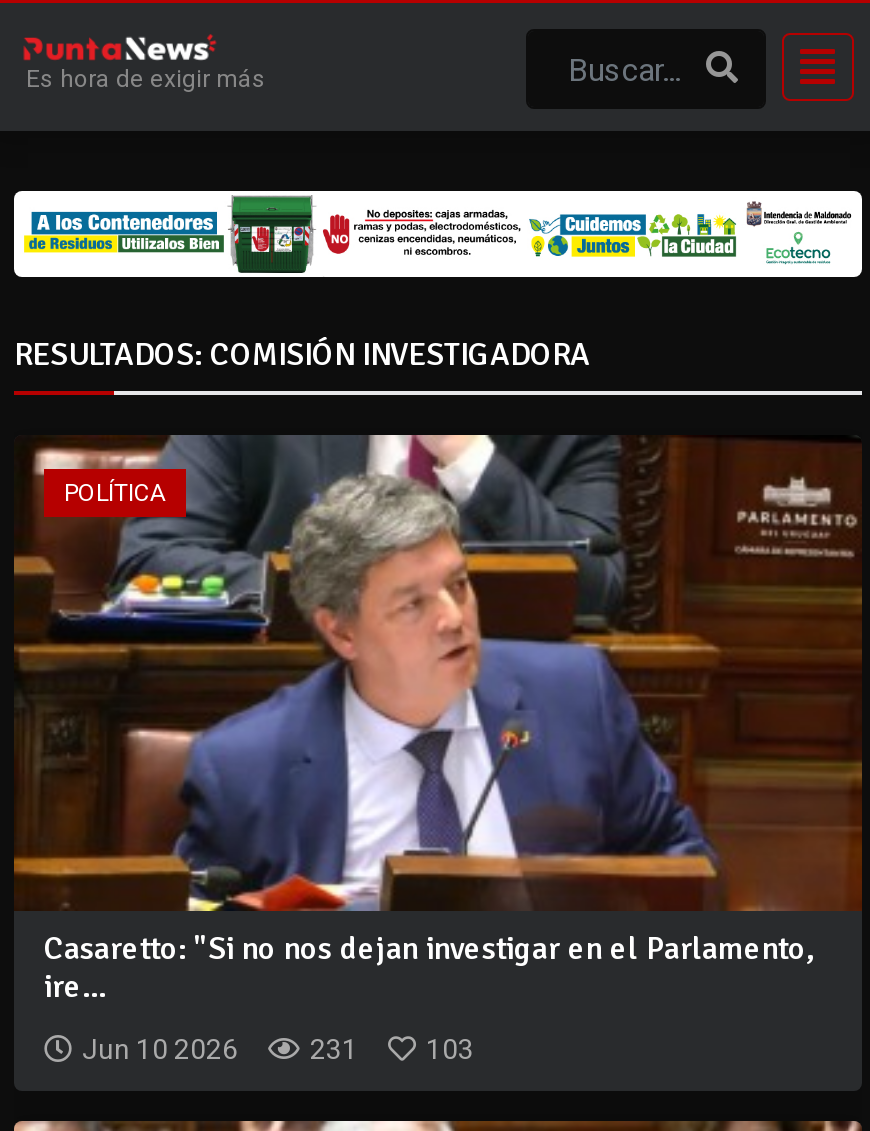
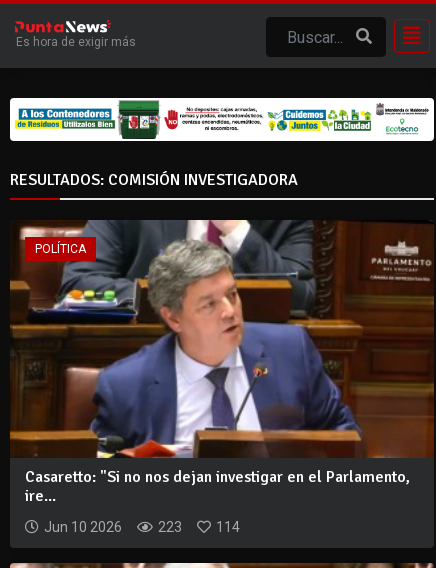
[310,1033,358,1065] 231 -> [158,519,182,535] 223
[426,1033,474,1065] 103 -> [216,519,240,535] 114

